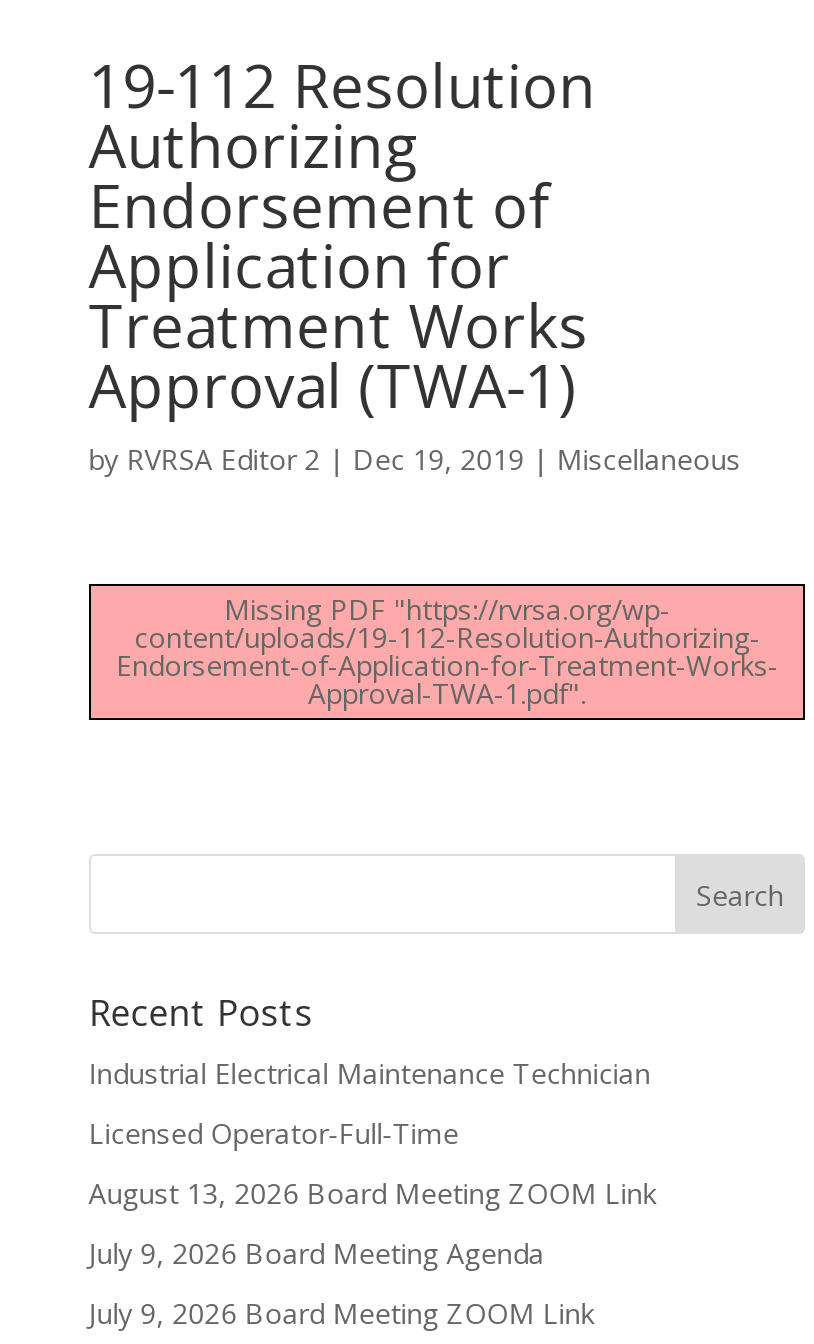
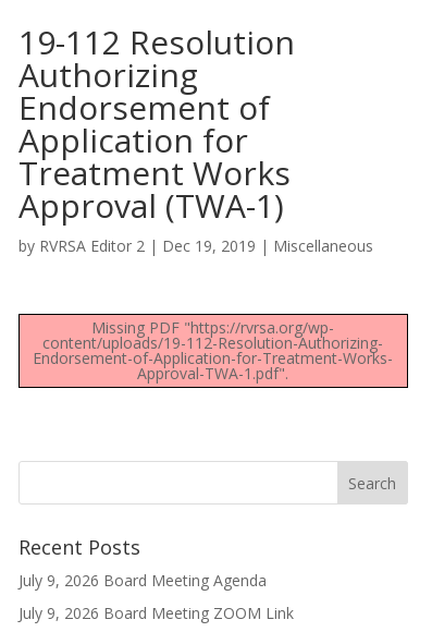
[89,1054,657,1212] Industrial Electrical Maintenance Technician | Licensed Operator-Full-Time | August 13, 2026 Board Meeting ZOOM Link -> none

